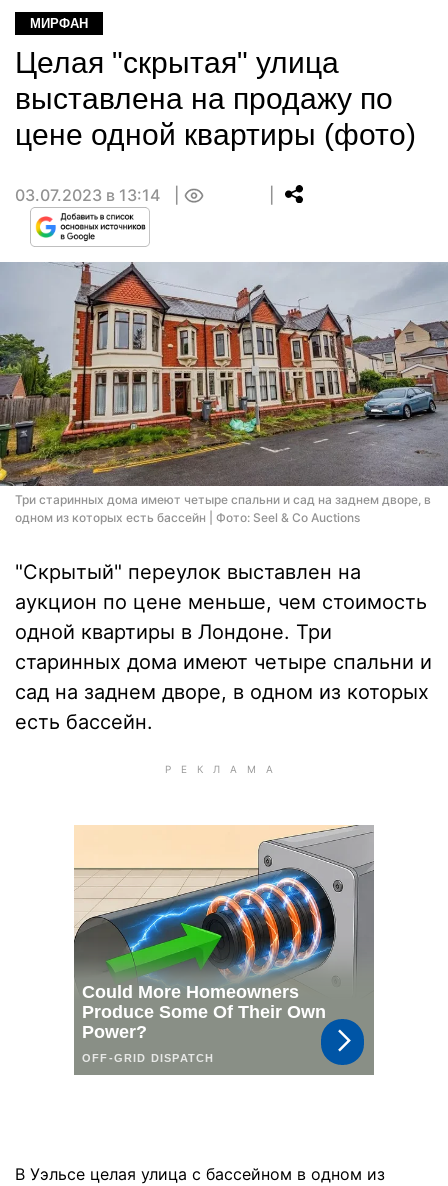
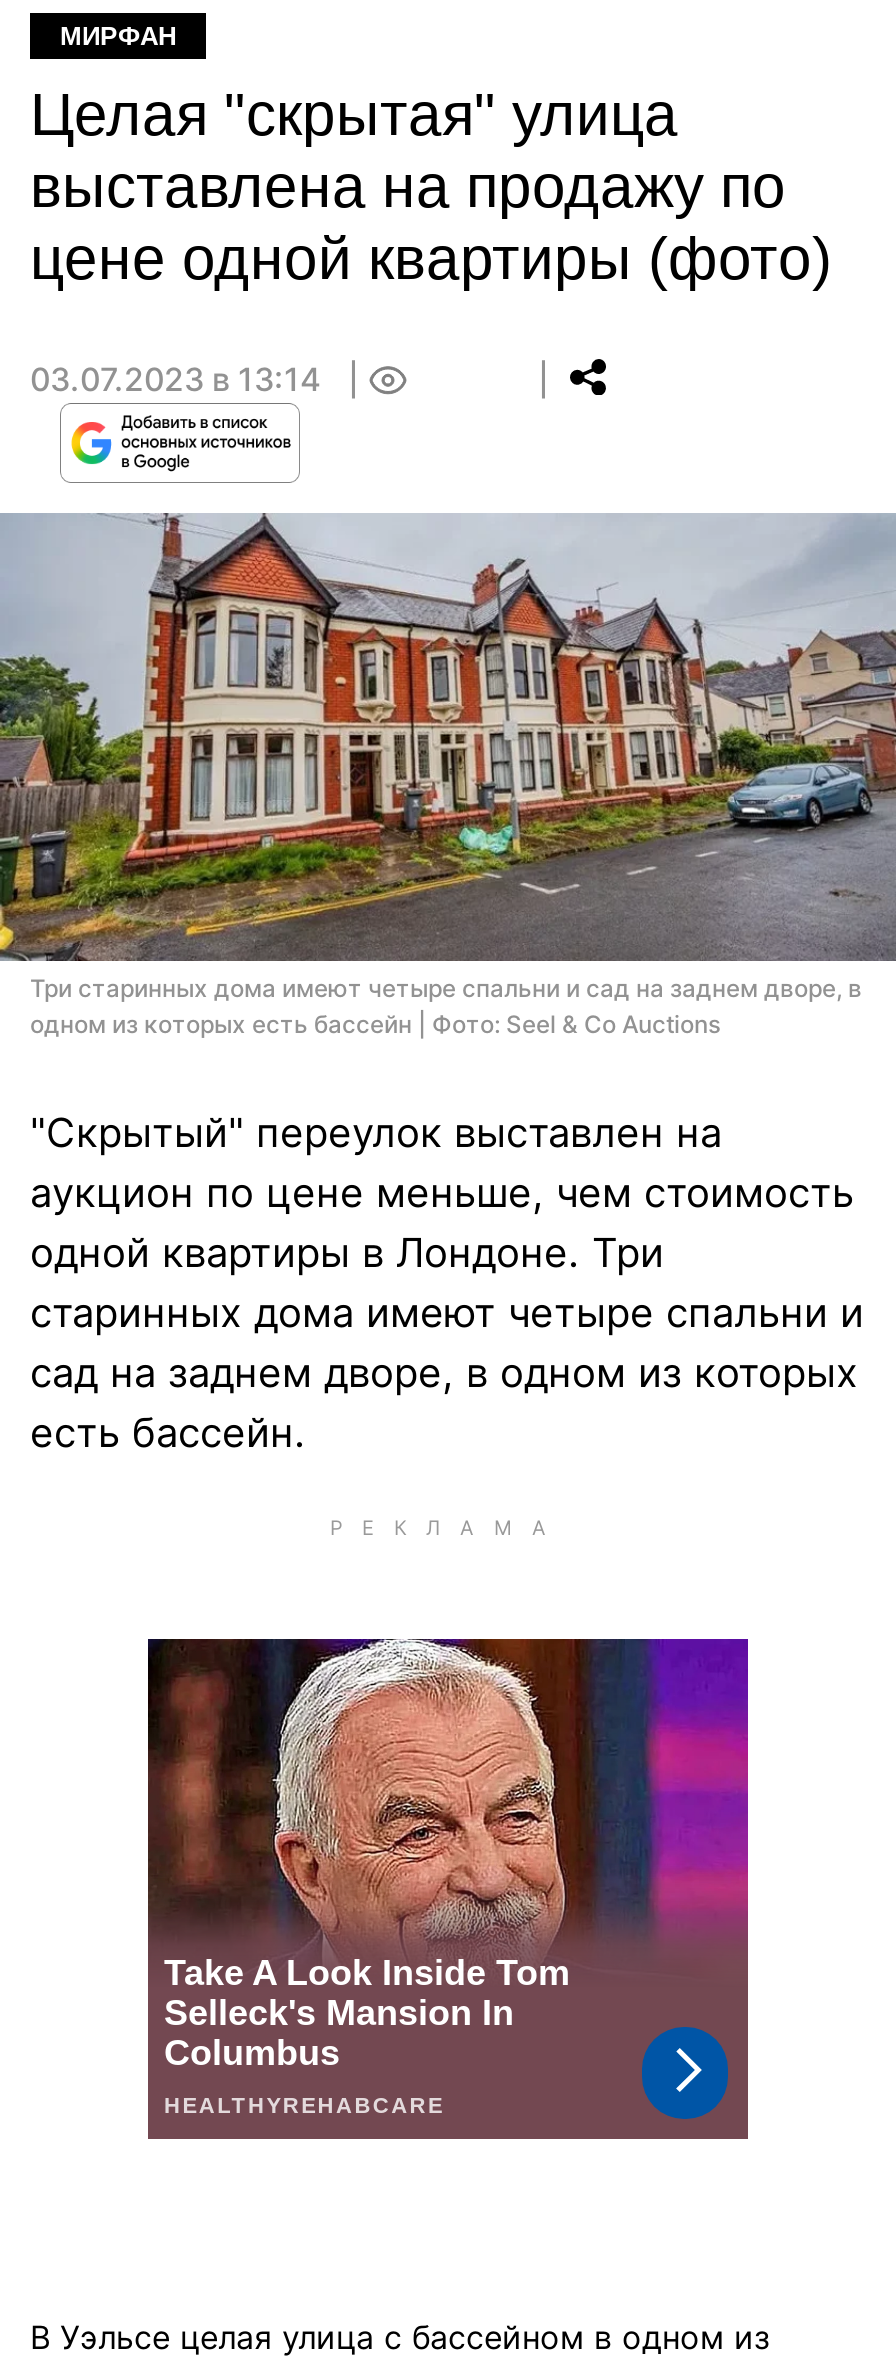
[74,824,375,1075] [image] -> [146,1637,750,2137] [image]

